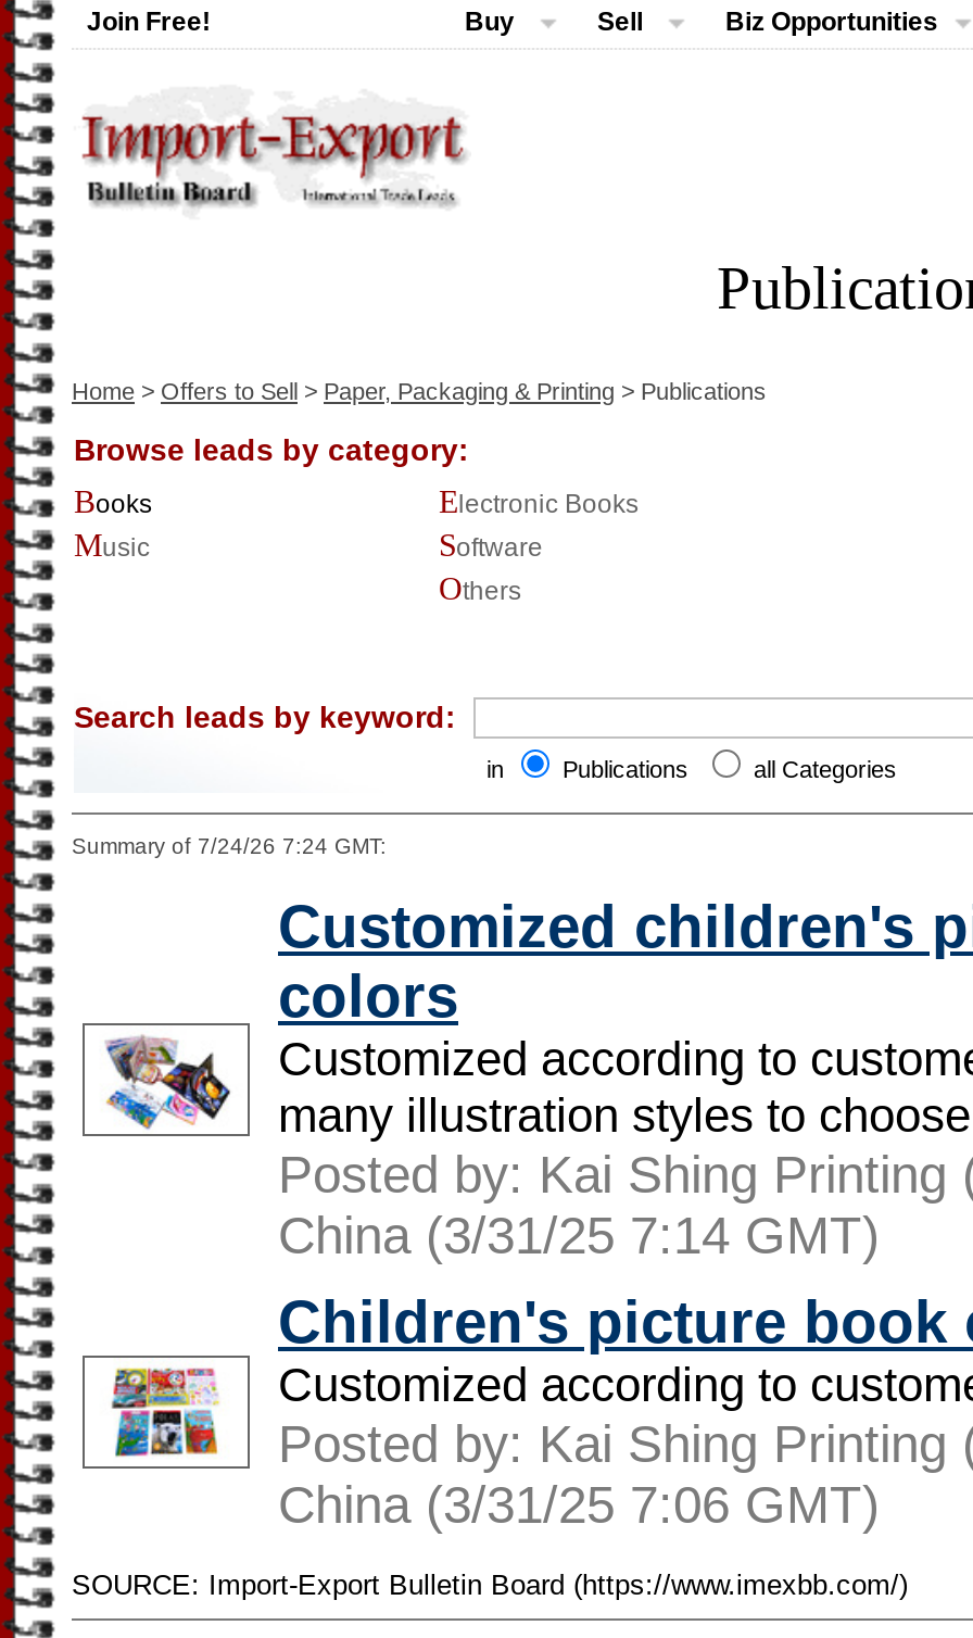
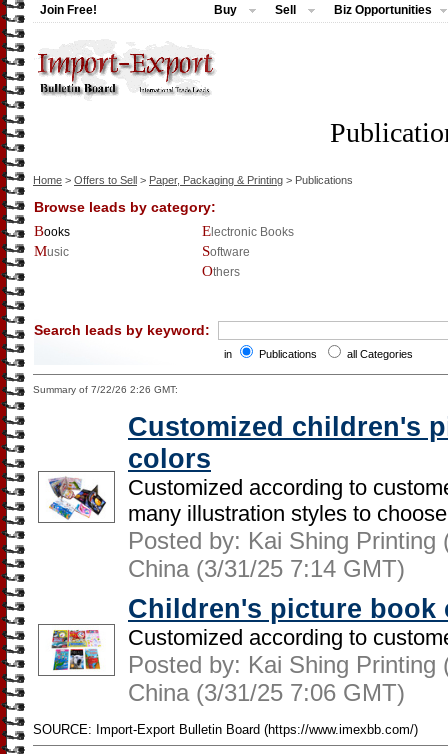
[72,834,387,858] Summary of 7/24/26 7:24 GMT: -> [33,384,178,395] Summary of 7/22/26 2:26 GMT:

